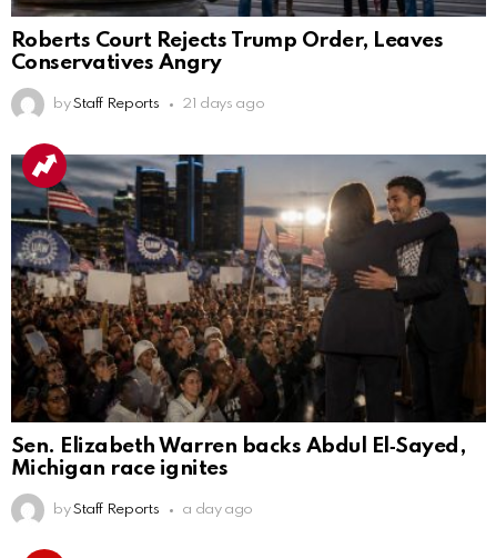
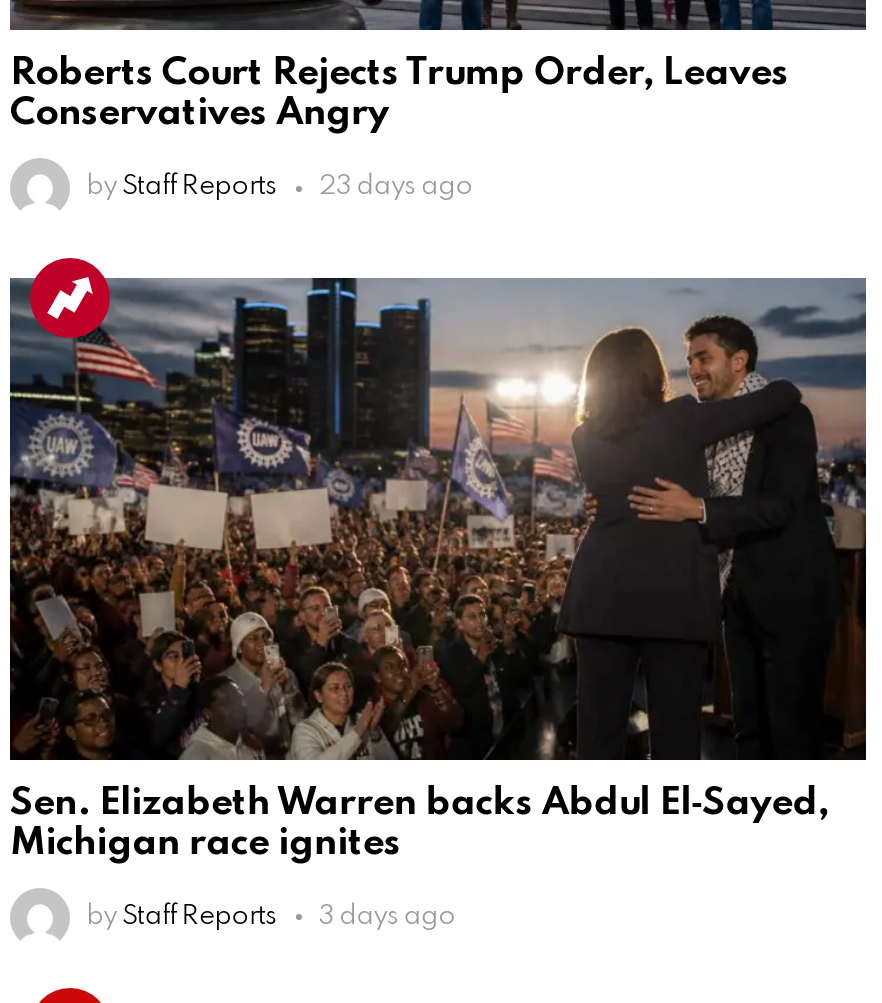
[53,97,264,111] by Staff Reports 21 days ago -> [86,174,473,200] by Staff Reports 23 days ago
[182,503,253,517] a day ago -> [318,903,455,929] 3 days ago

